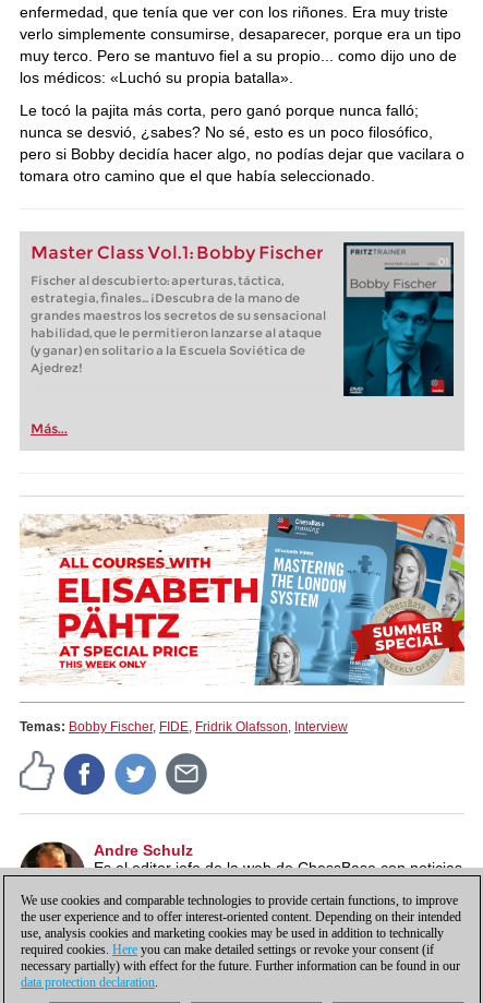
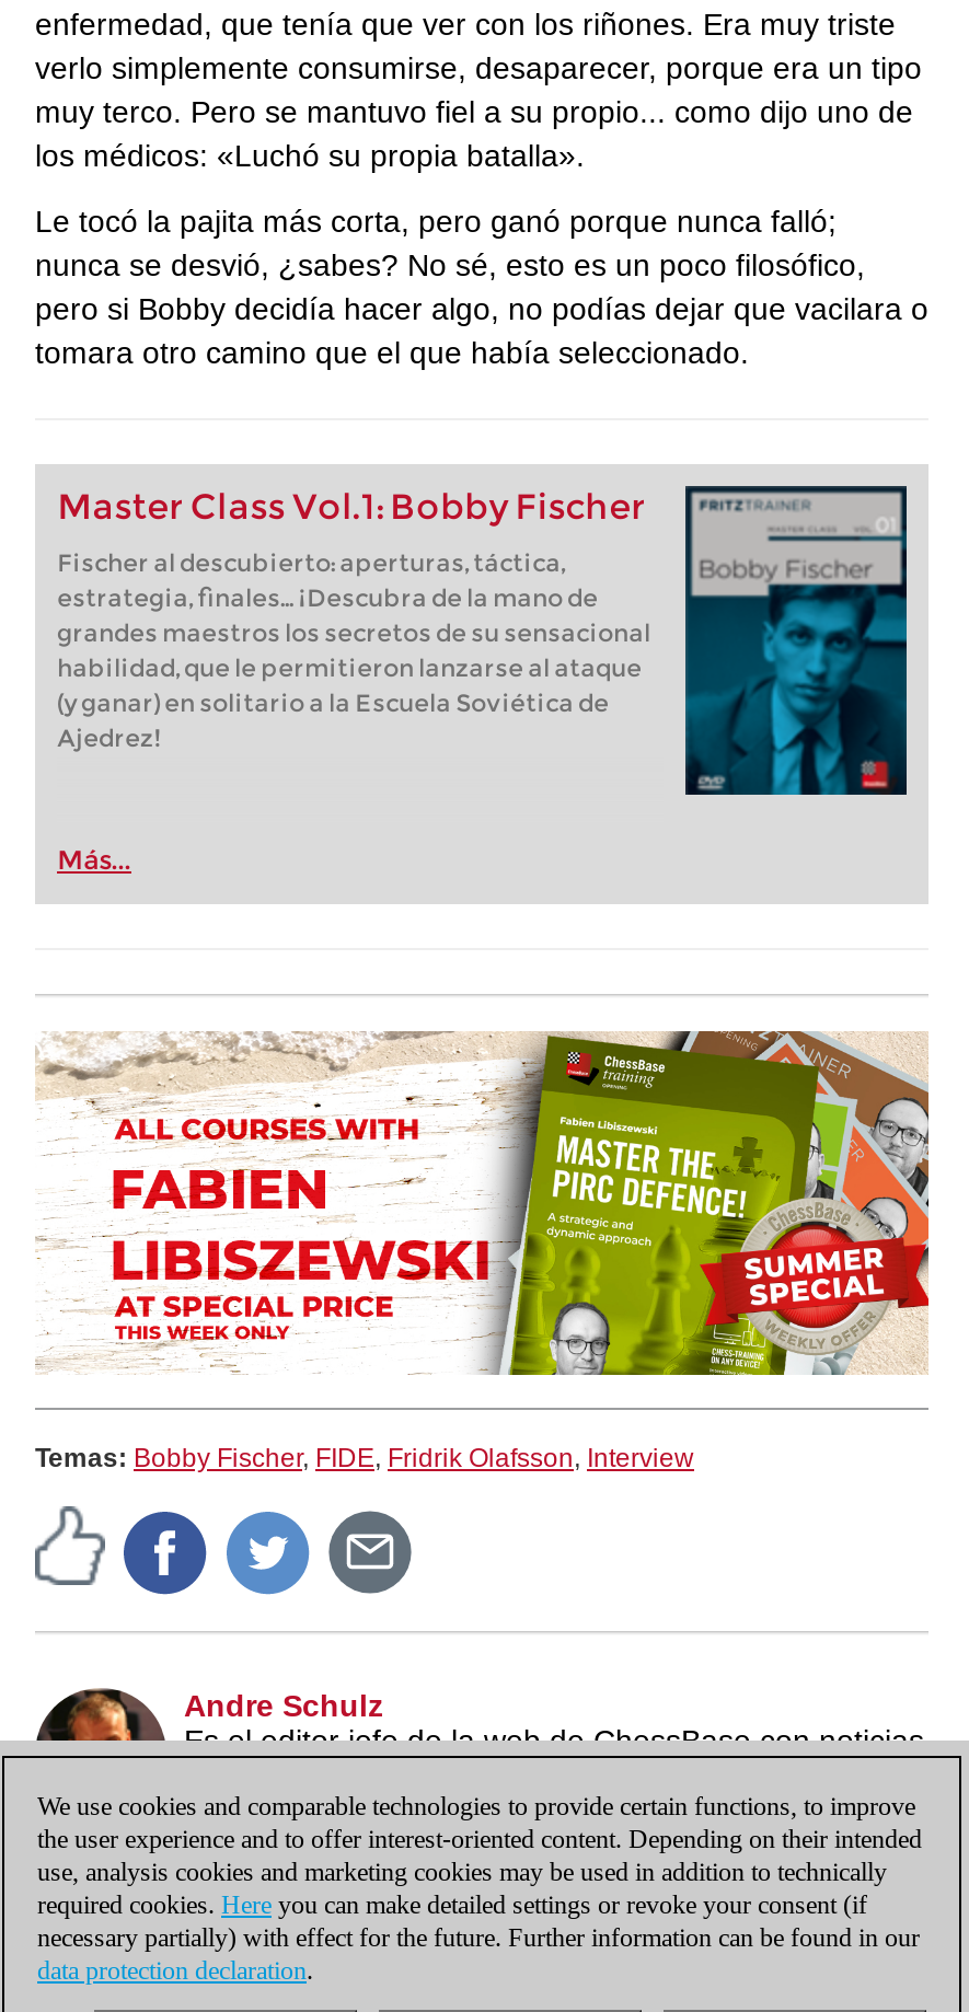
[58,513,466,686] [image] -> [114,1029,931,1377] [image]

